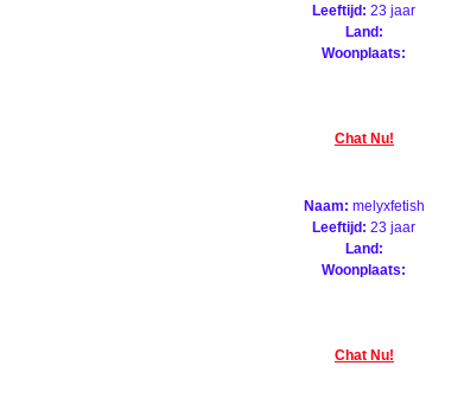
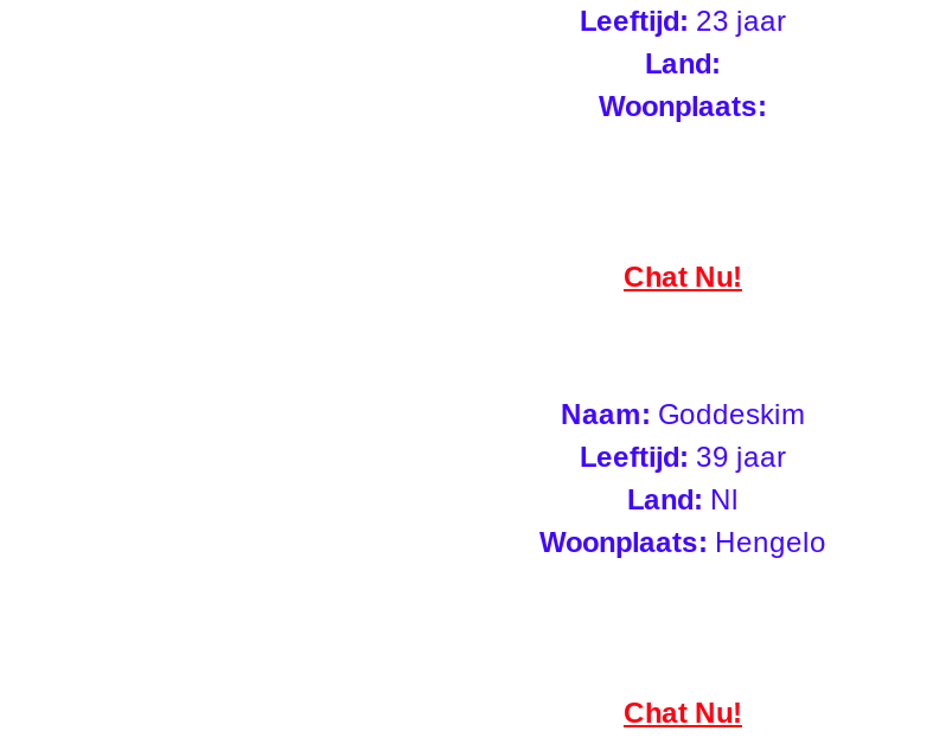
[304,198,425,279] Naam: melyxfetish | Leeftijd: 23 jaar | Land: | Woonplaats: -> [539,397,826,558] Naam: Goddeskim | Leeftijd: 39 jaar | Land: Nl | Woonplaats: Hengelo

